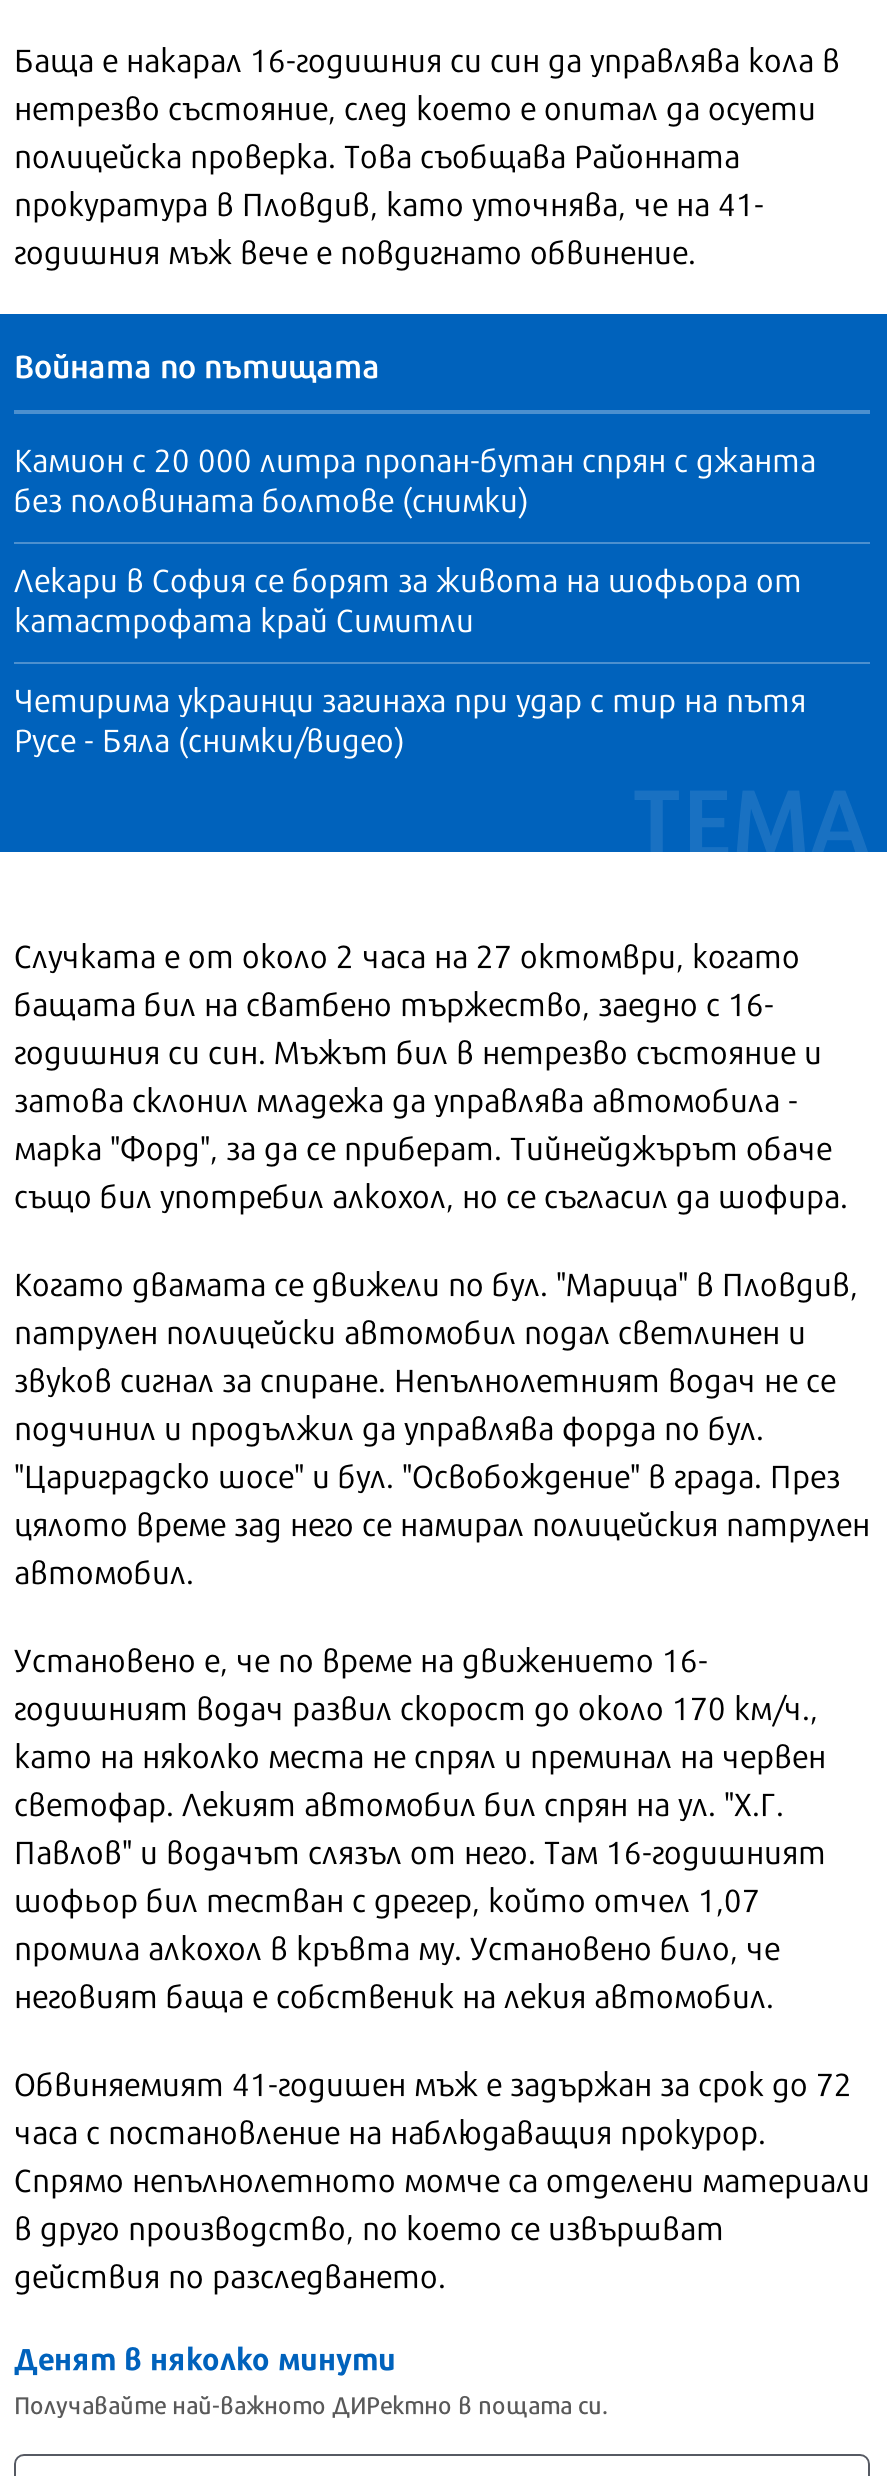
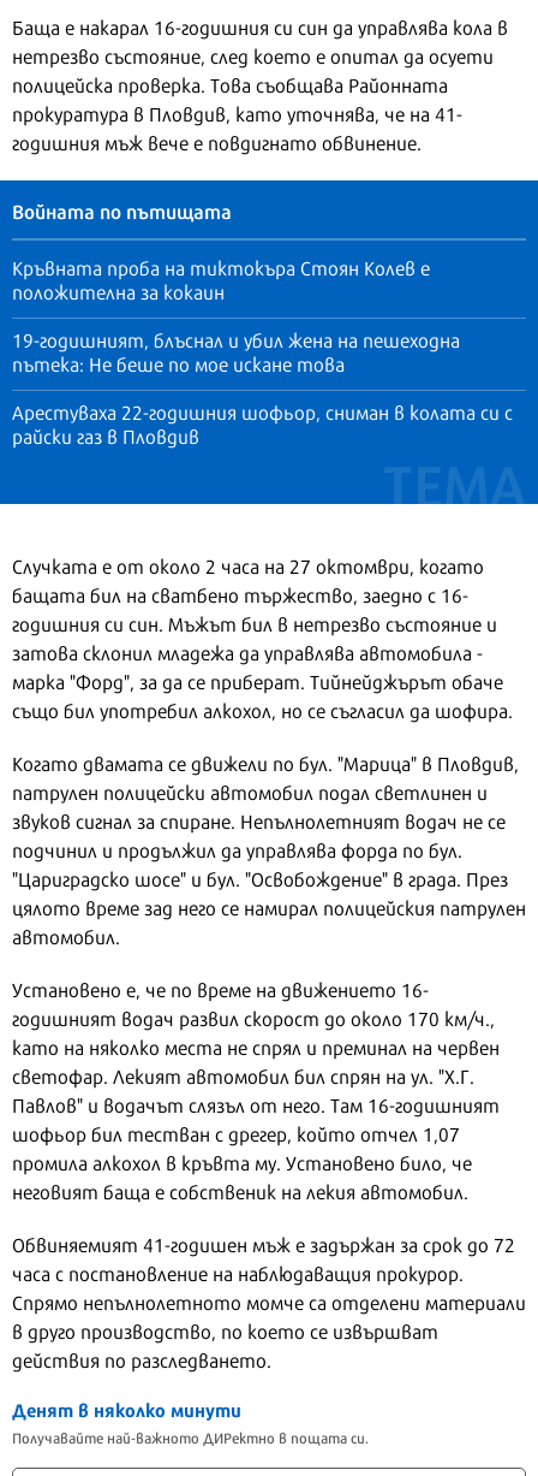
[14,433,816,521] Камион с 20 000 литра пропан-бутан спрян с джанта | без половината болтове (снимки) -> [12,252,430,305] Кръвната проба на тиктокъра Стоян Колев е | положителна за кокаин
[14,553,802,641] Лекари в София се борят за живота на шофьора от | катастрофата край Симитли -> [12,324,460,377] 19-годишният, блъснал и убил жена на пешеходна | пътека: Не беше по мое искане това
[14,673,806,761] Четирима украинци загинаха при удар с тир на пътя | Русе - Бяла (снимки/видео) -> [12,396,513,449] Арестуваха 22-годишния шофьор, сниман в колата си с | райски газ в Пловдив

